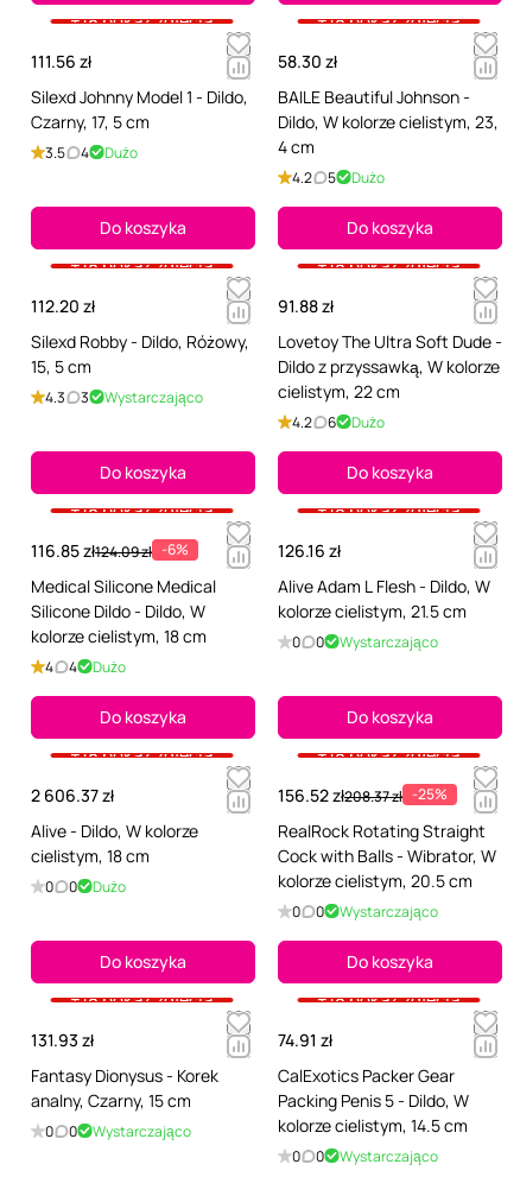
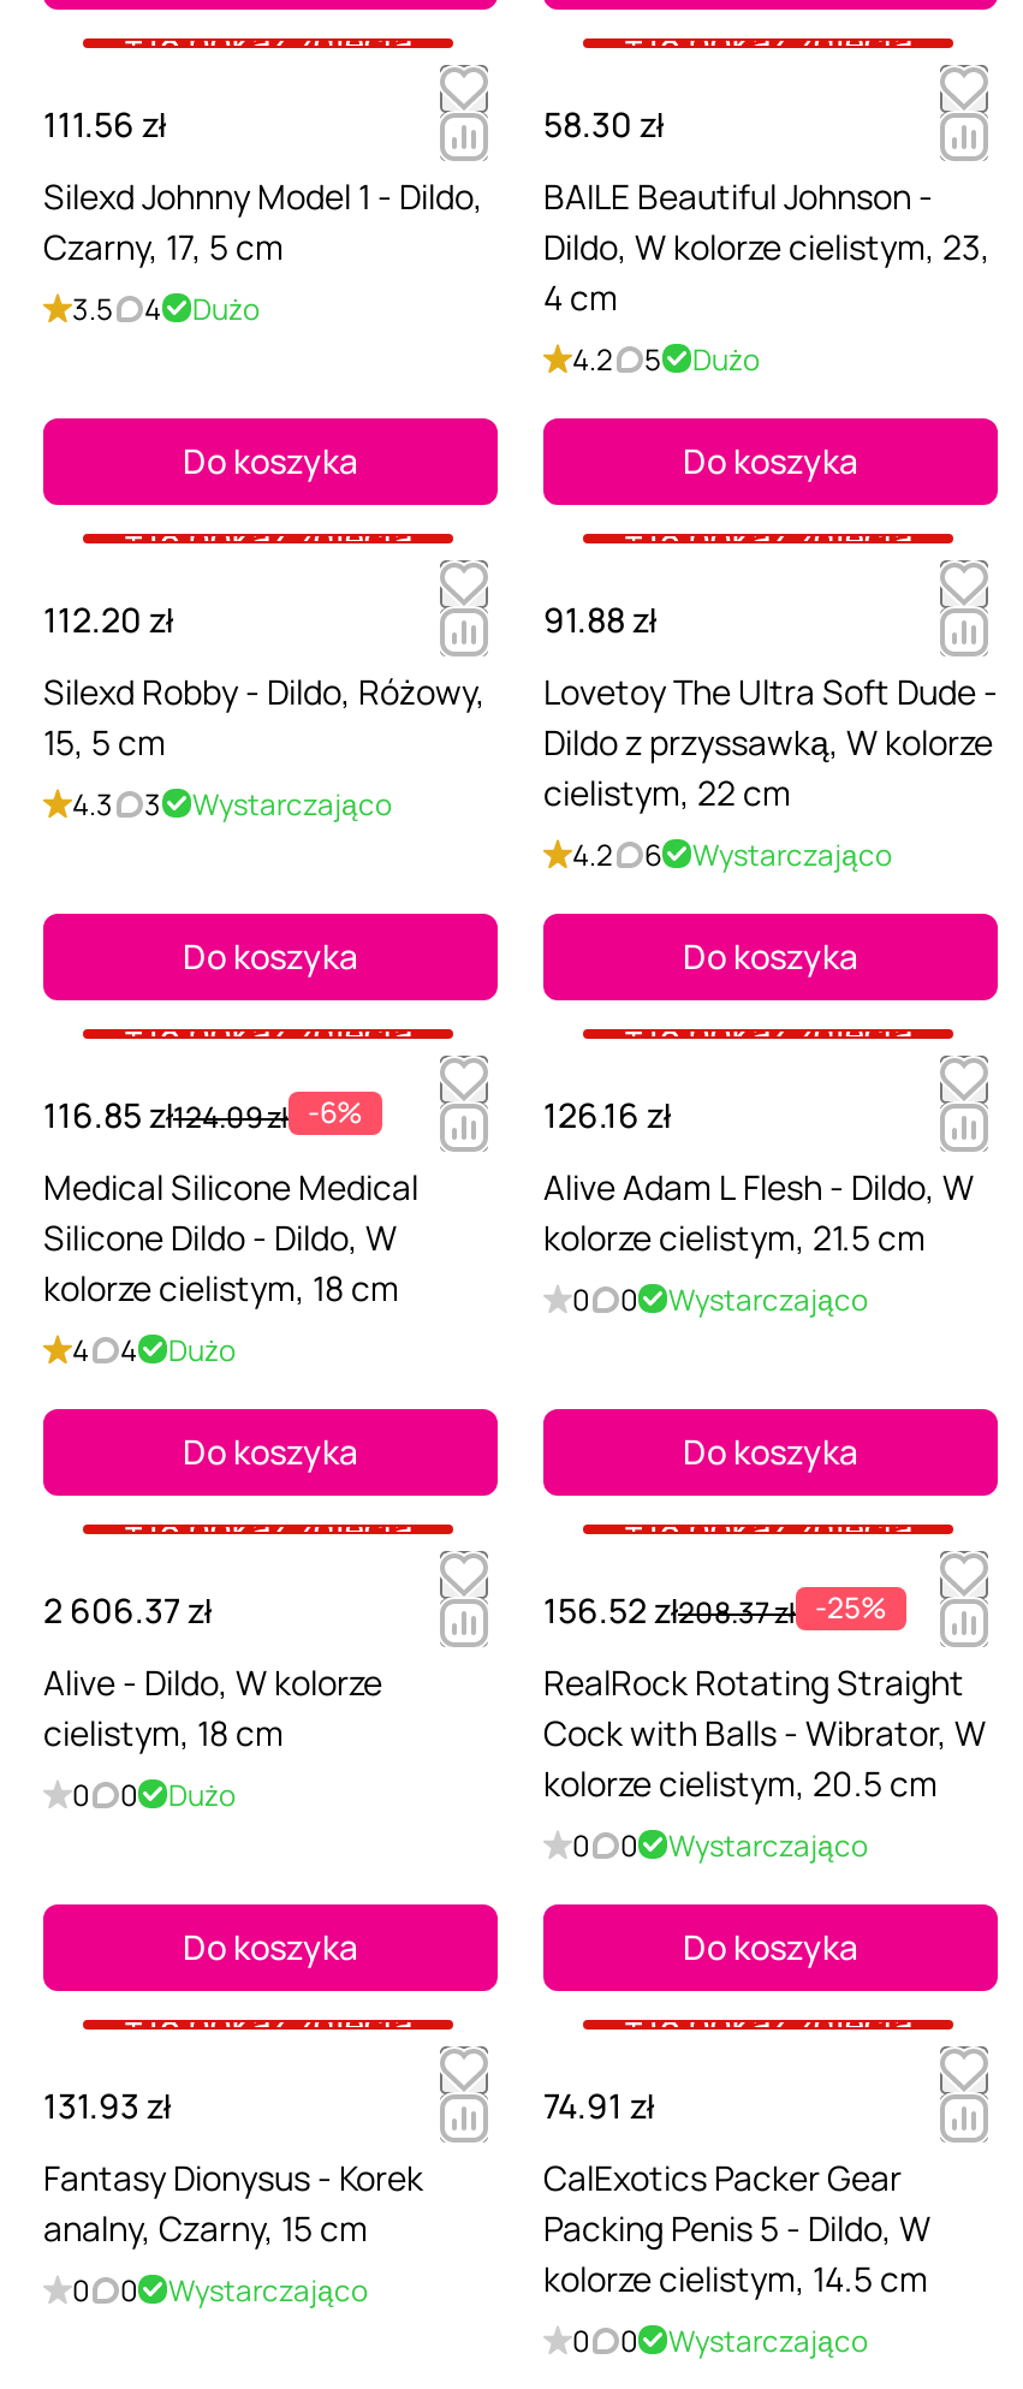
[351,412,385,432] Dużo -> [692,834,892,875] Wystarczająco

